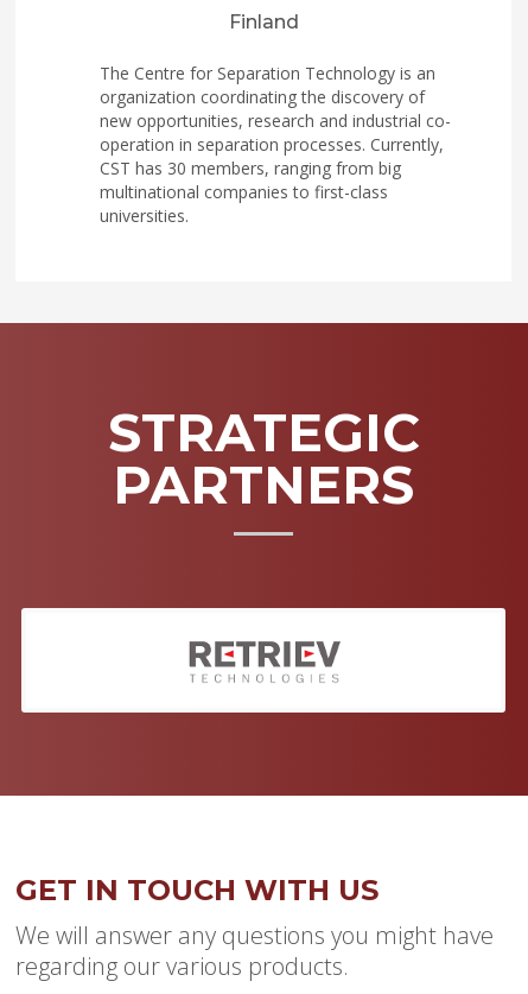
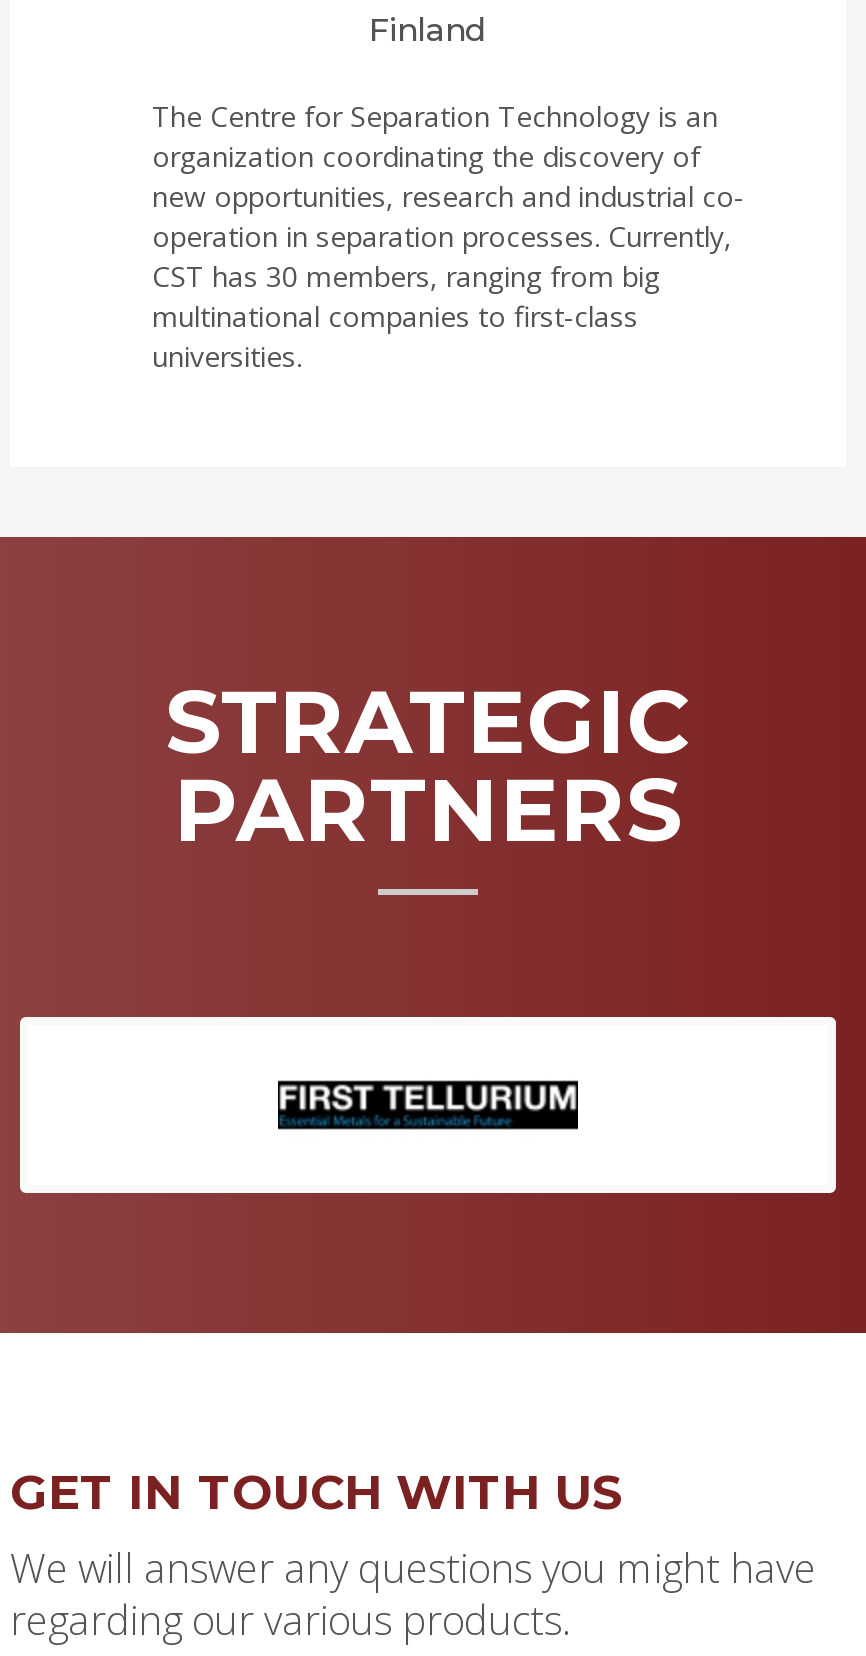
[174,640,352,683] [image] -> [276,1073,580,1141] [image]

